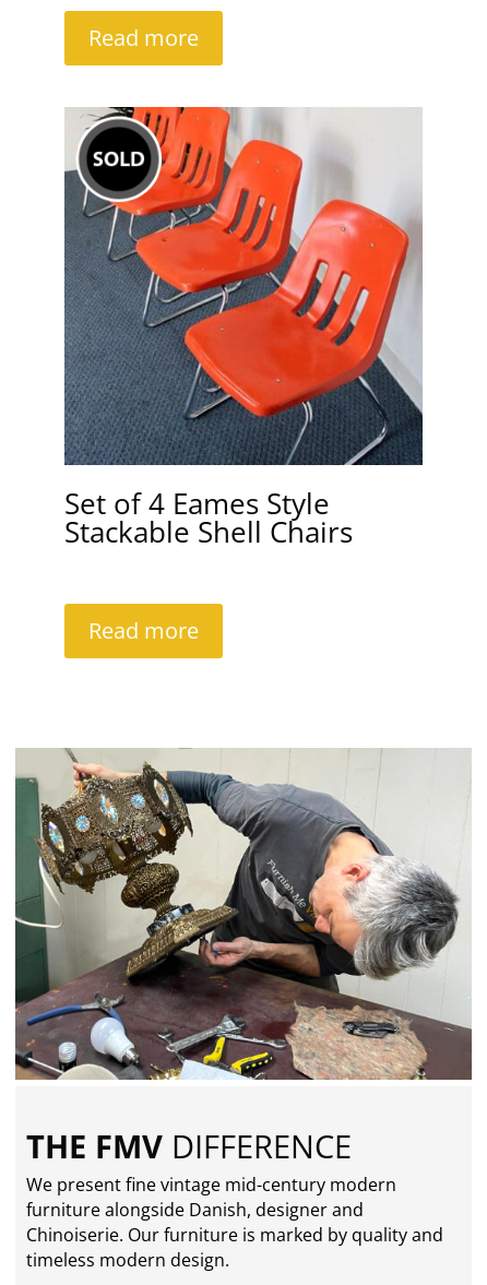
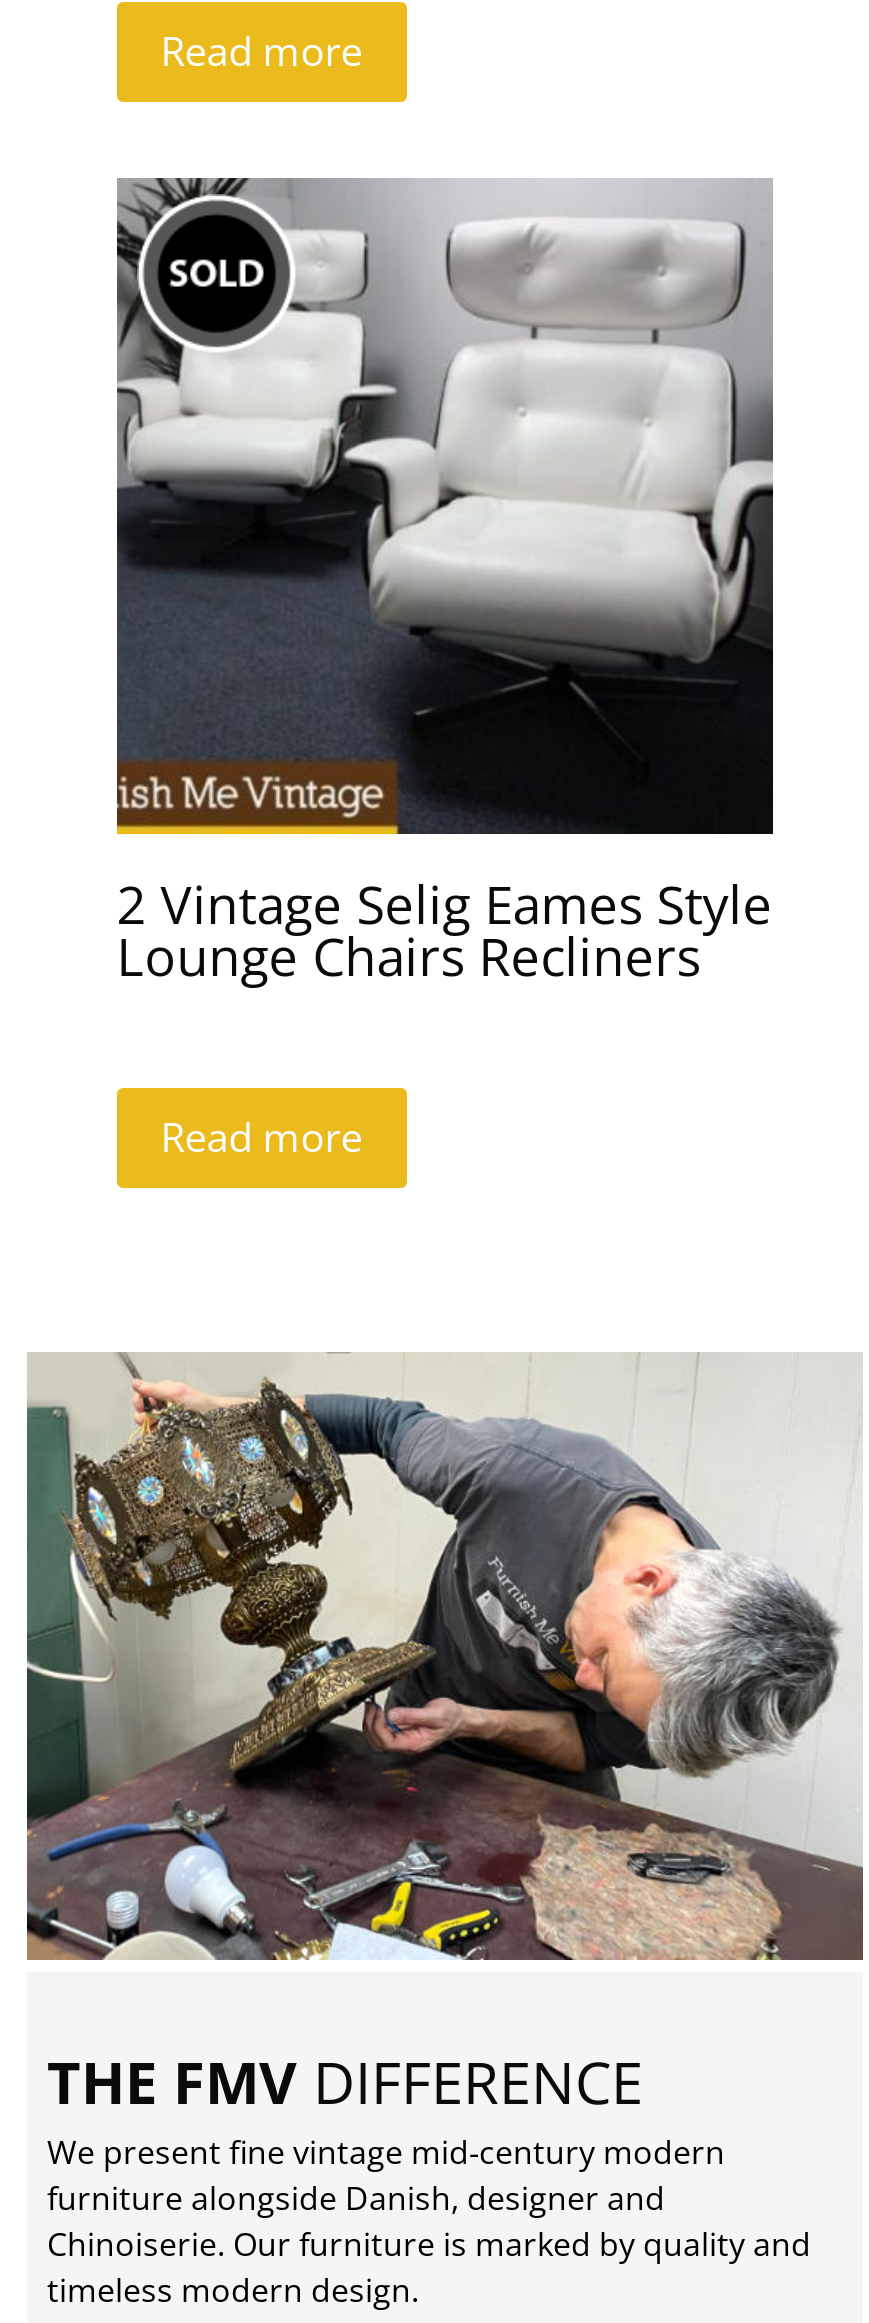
[63,106,424,552] [image] | Set of 4 Eames Style | Stackable Shell Chairs -> [115,176,775,993] [image] | 2 Vintage Selig Eames Style | Lounge Chairs Recliners

